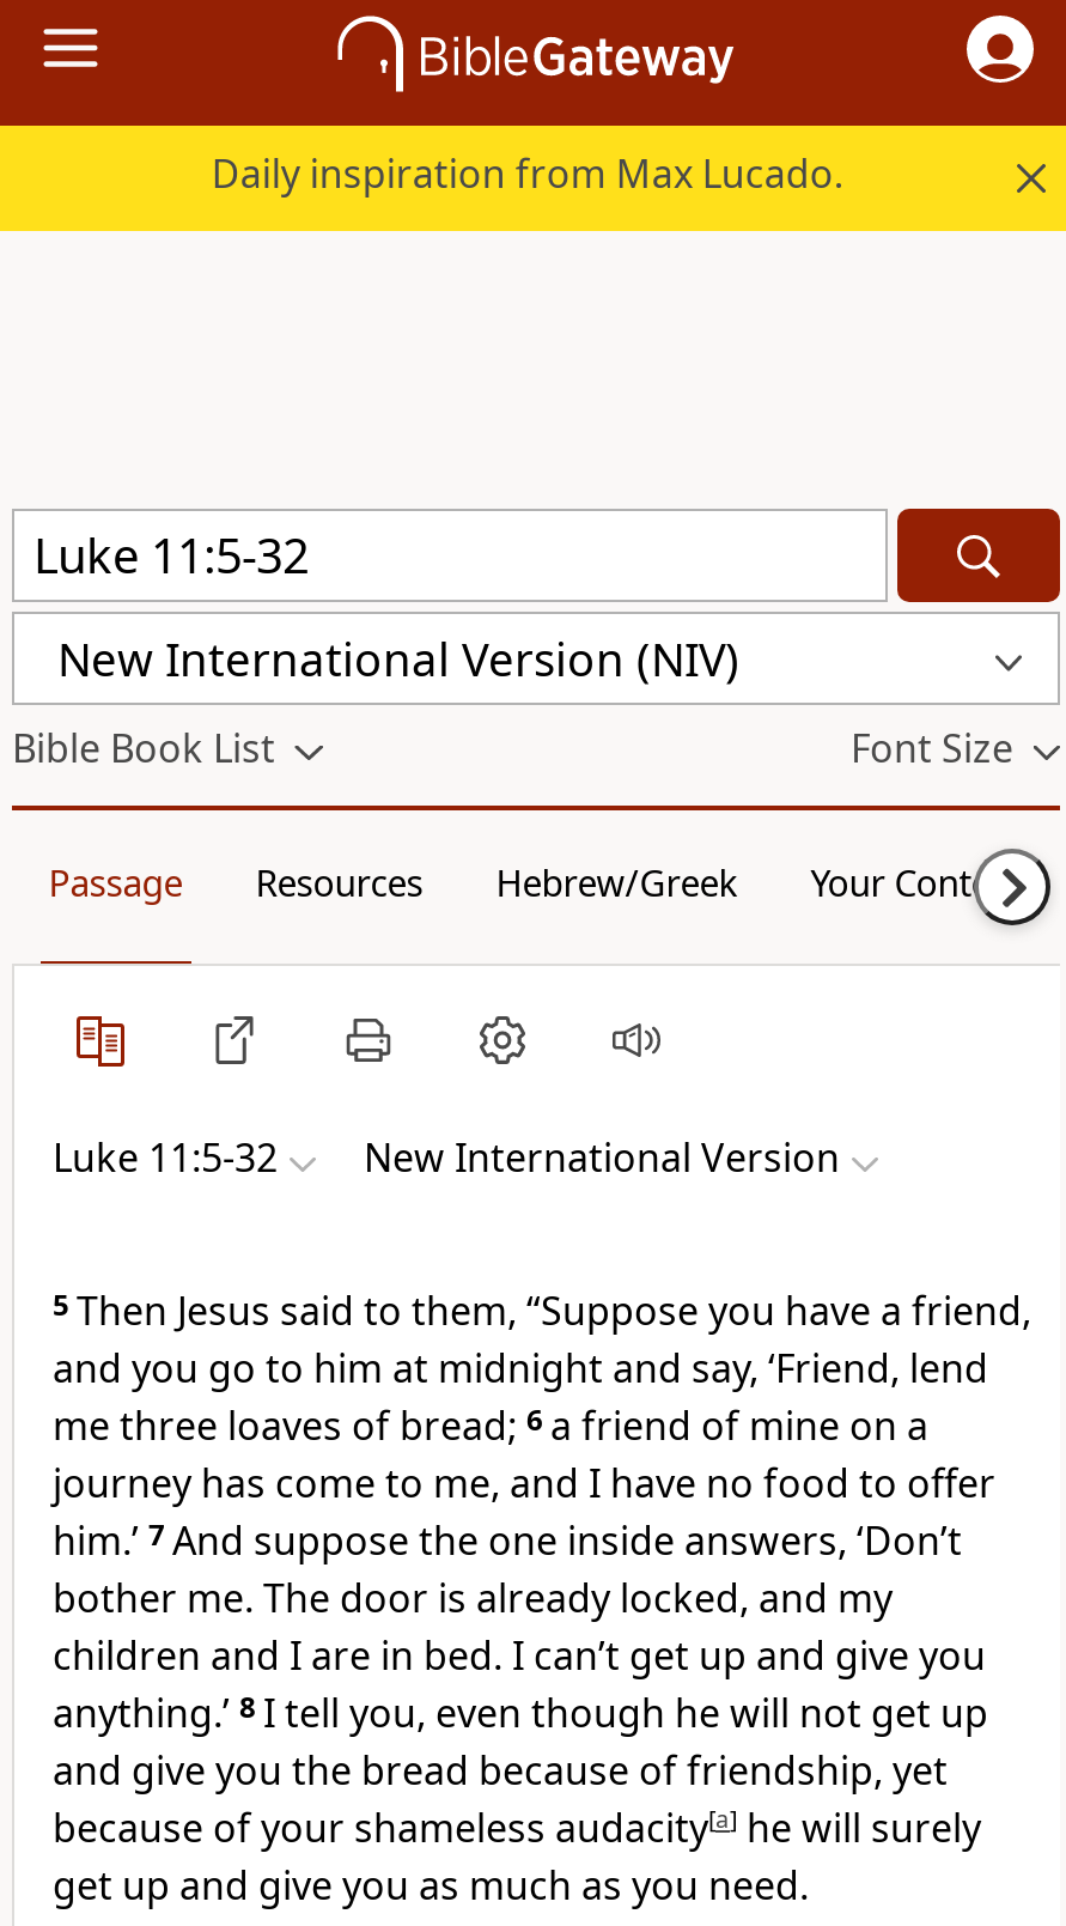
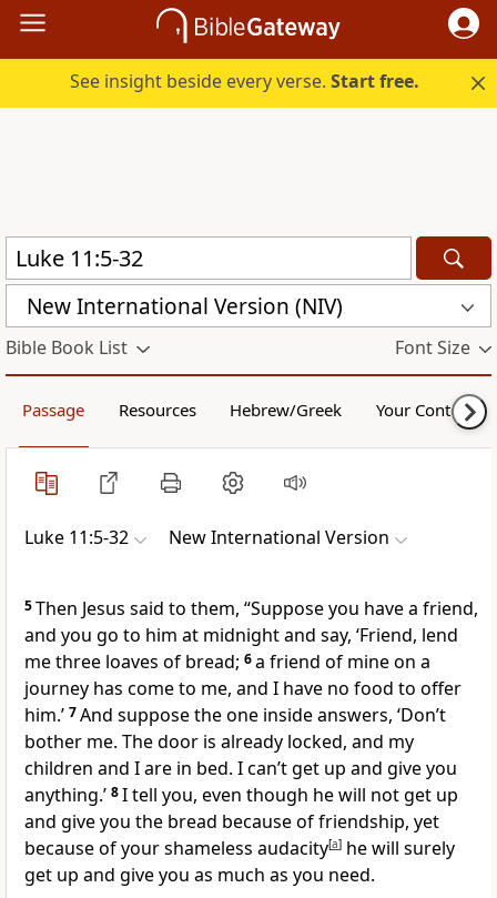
[212,147,843,200] Daily inspiration from Max Lucado. -> [70,69,419,93] See insight beside every verse. Start free.

